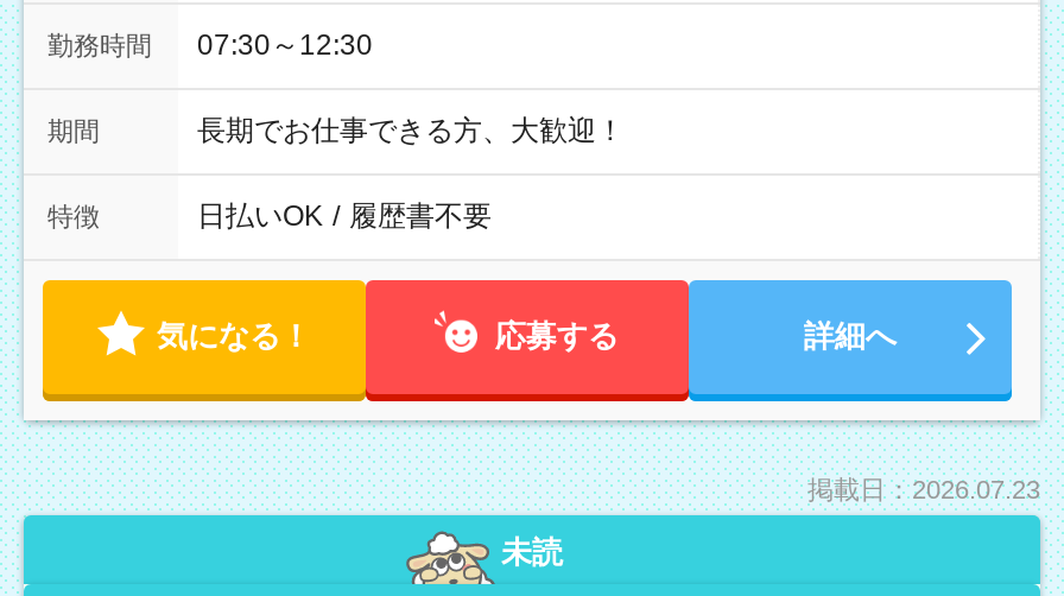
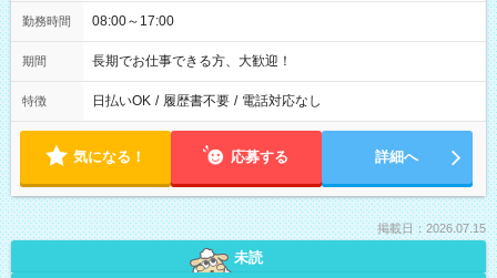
[47,28,373,62] 勤務時間 07:30～12:30 -> [22,13,174,29] 勤務時間 08:00～17:00
[197,199,492,233] 日払いOK / 履歴書不要 -> [92,93,322,109] 日払いOK / 履歴書不要 / 電話対応なし
[807,475,1040,503] 掲載日：2026.07.23 -> [377,222,486,235] 掲載日：2026.07.15

